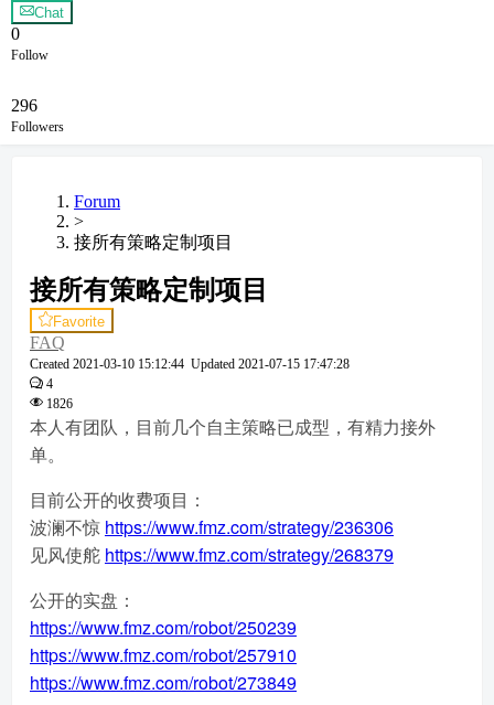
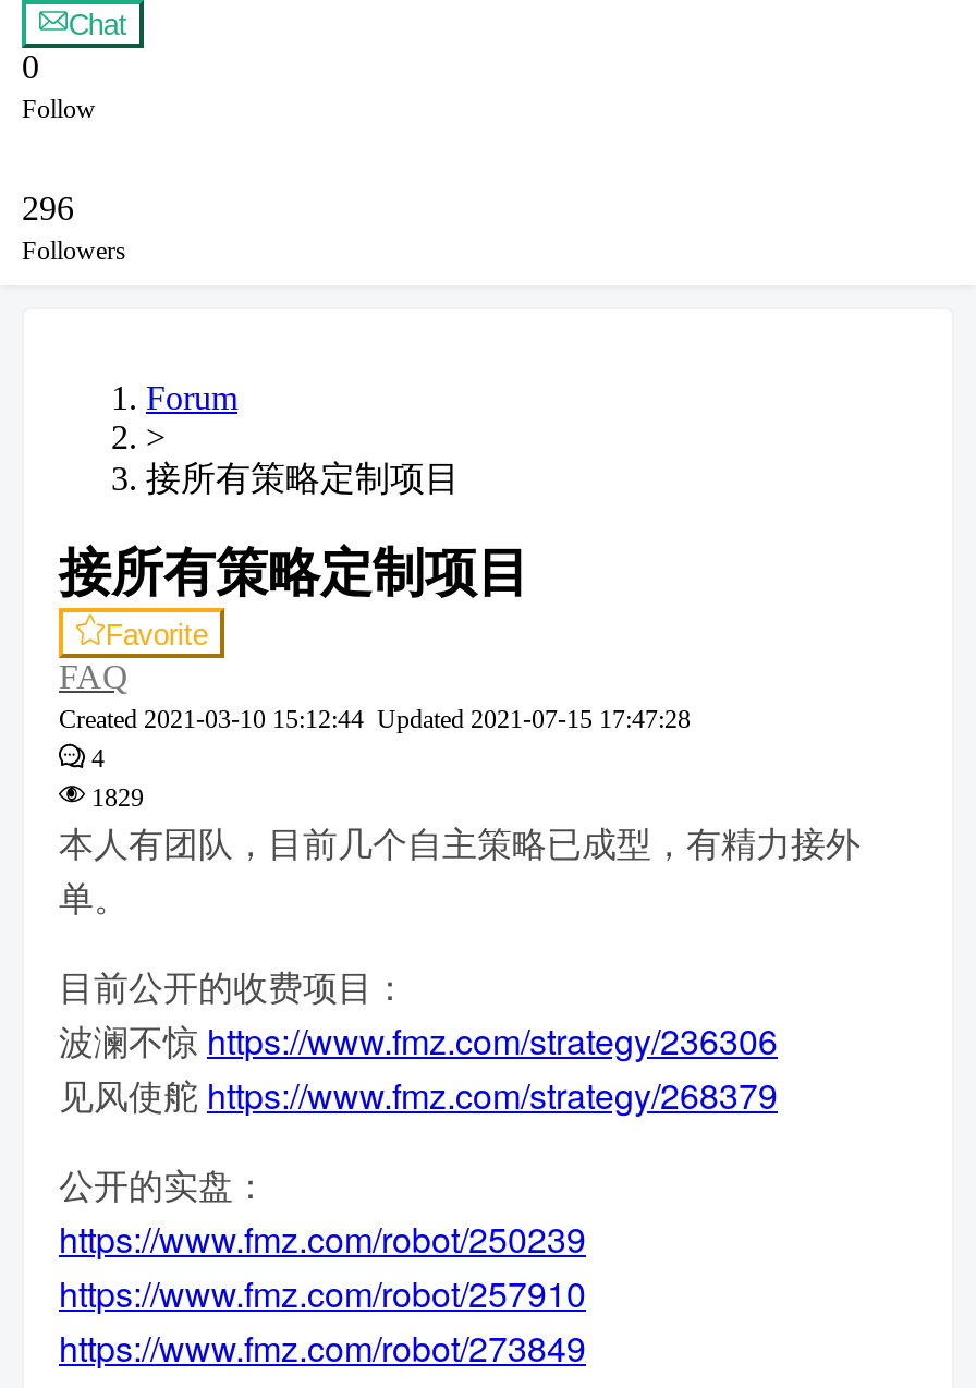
[46,396,73,411] 1826 -> [91,782,144,812] 1829

